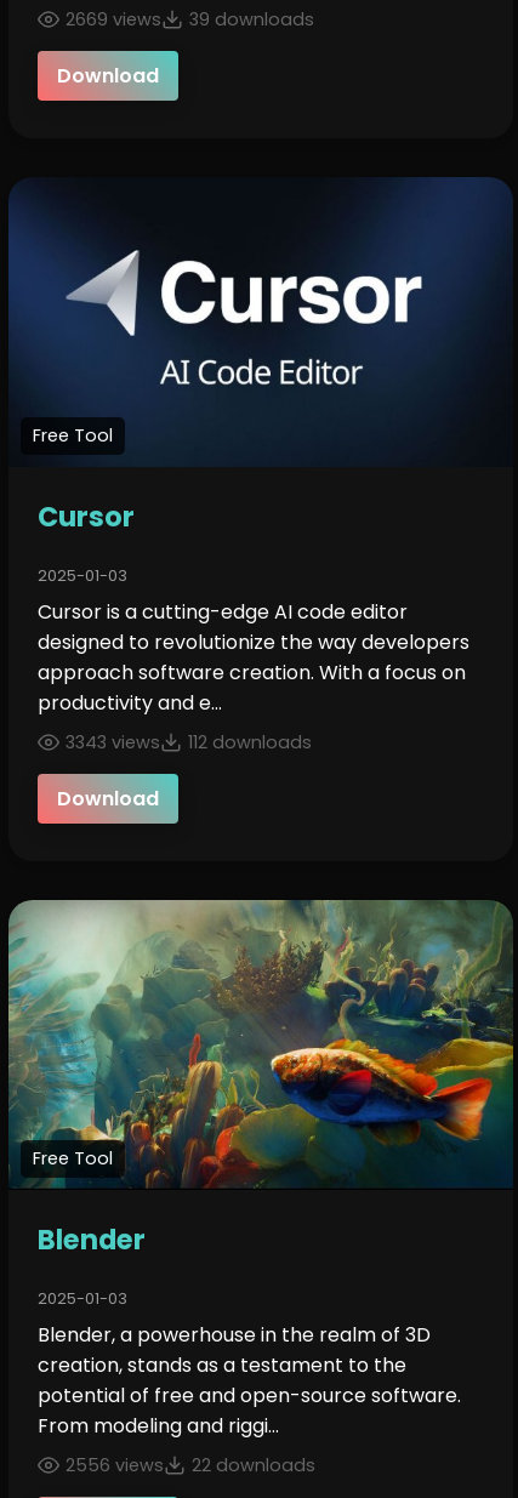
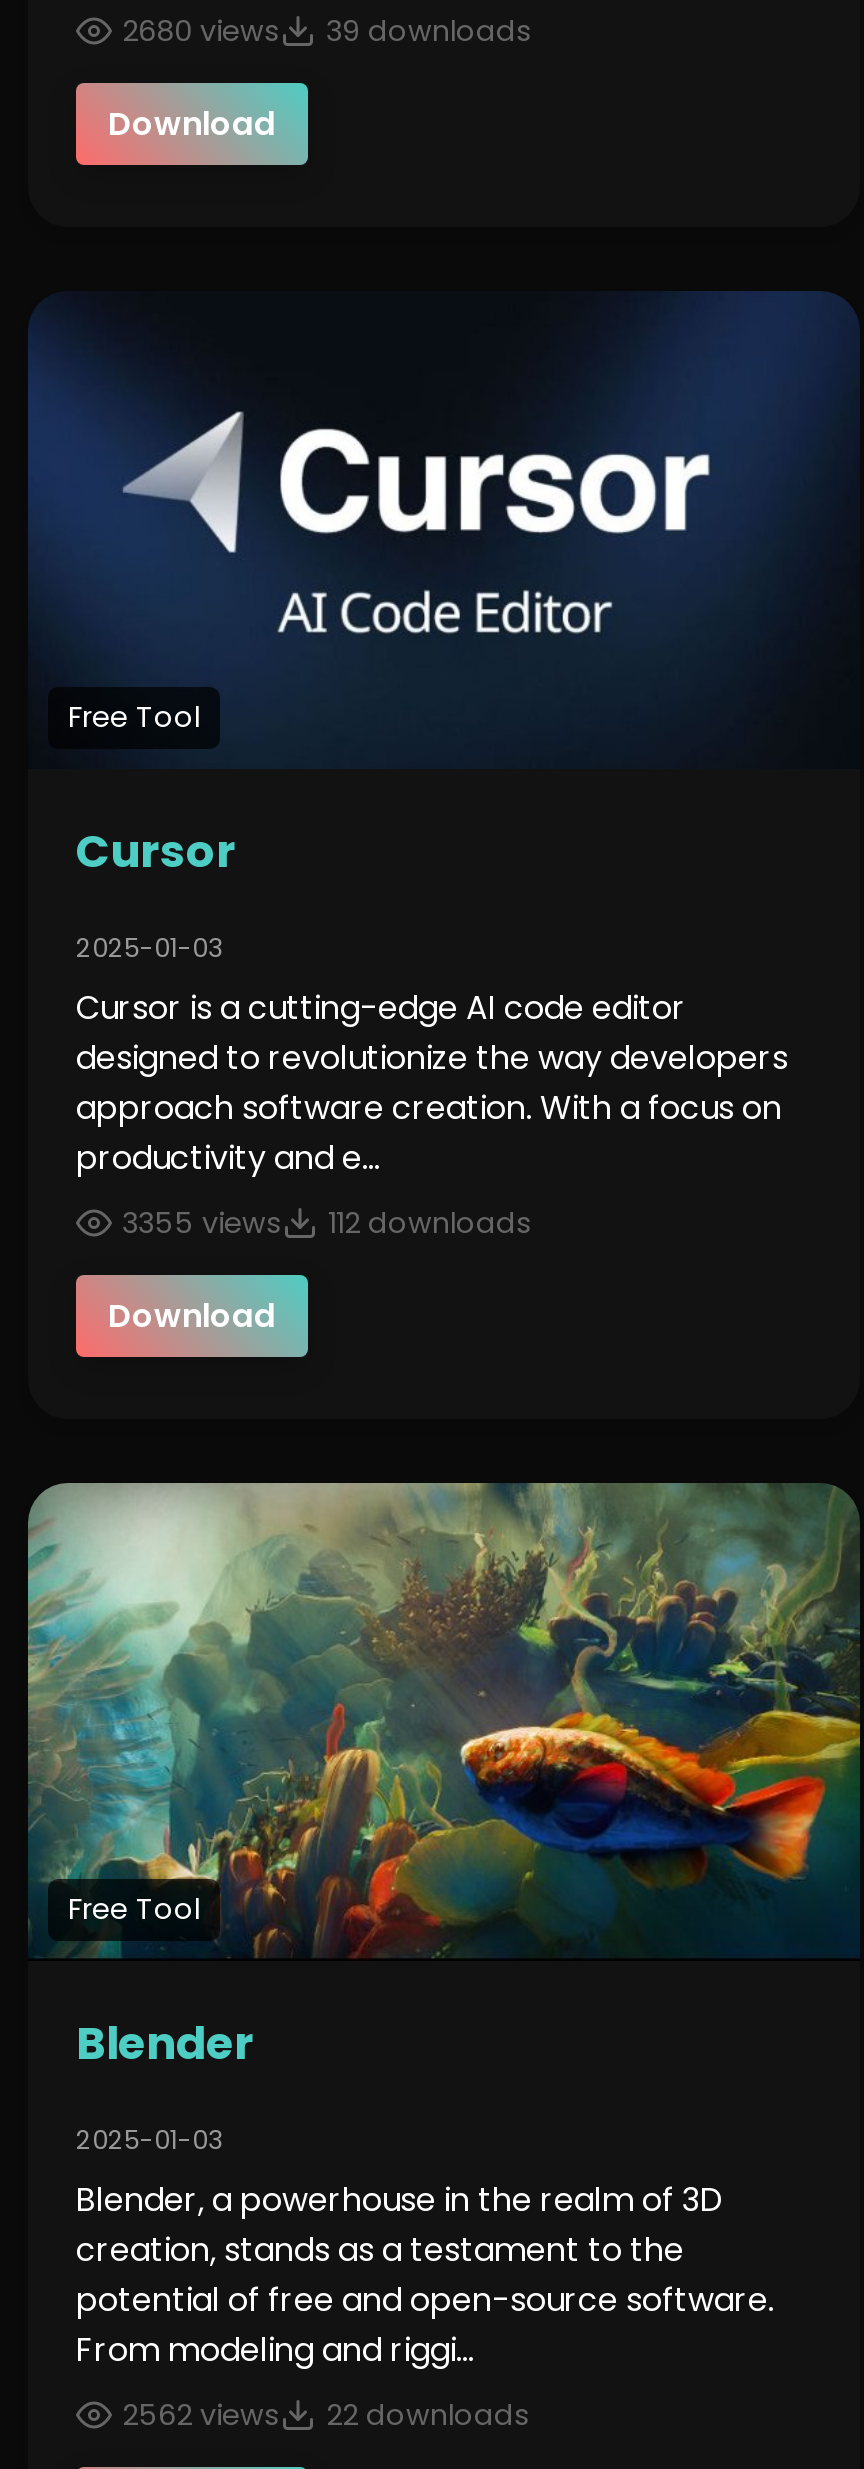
[66,7,314,31] 2669 views 39 downloads -> [122,11,532,51] 2680 views 39 downloads
[66,730,312,754] 3343 views 112 downloads -> [122,1203,532,1243] 3355 views 112 downloads
[66,1453,315,1477] 2556 views 22 downloads -> [122,2395,530,2435] 2562 views 22 downloads

